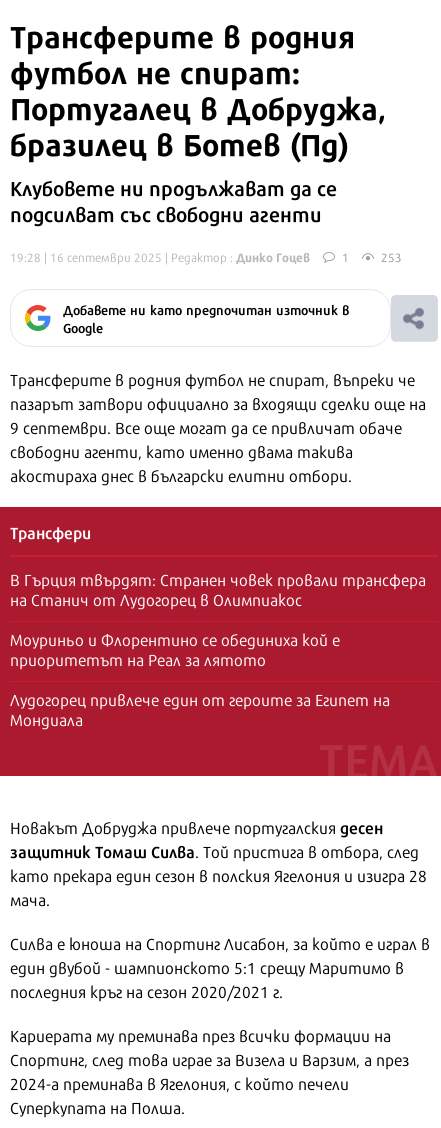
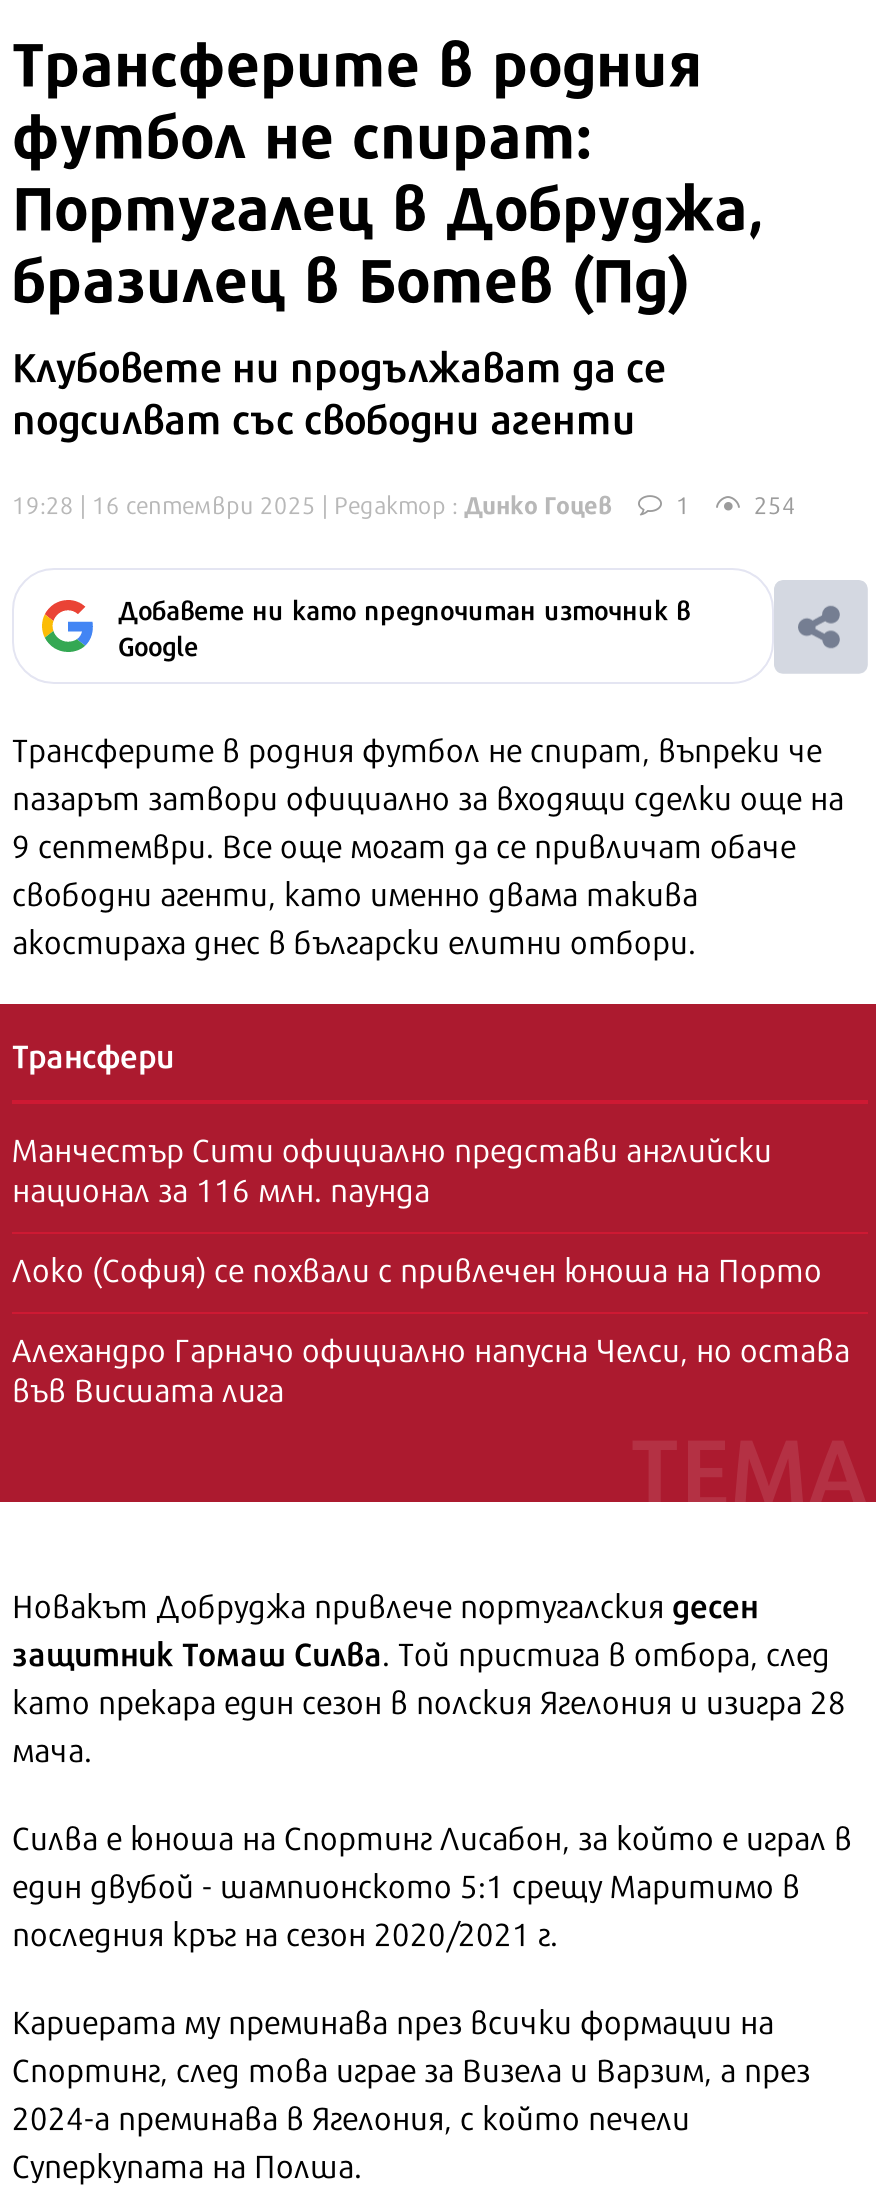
[381,248,402,266] 253 -> [754,486,796,522] 254
[10,567,426,611] В Гърция твърдят: Странен човек провали трансфера | на Станич от Лудогорец в Олимпиакос -> [12,1124,772,1212] Манчестър Сити официално представи английски | национал за 116 млн. паунда
[10,627,340,671] Моуриньо и Флорентино се обединиха кой е | приоритетът на Реал за лятото -> [12,1244,822,1292] Локо (София) се похвали с привлечен юноша на Порто
[10,687,390,731] Лудогорец привлече един от героите за Египет на | Мондиала -> [12,1324,850,1412] Алехандро Гарначо официално напусна Челси, но остава | във Висшата лига

